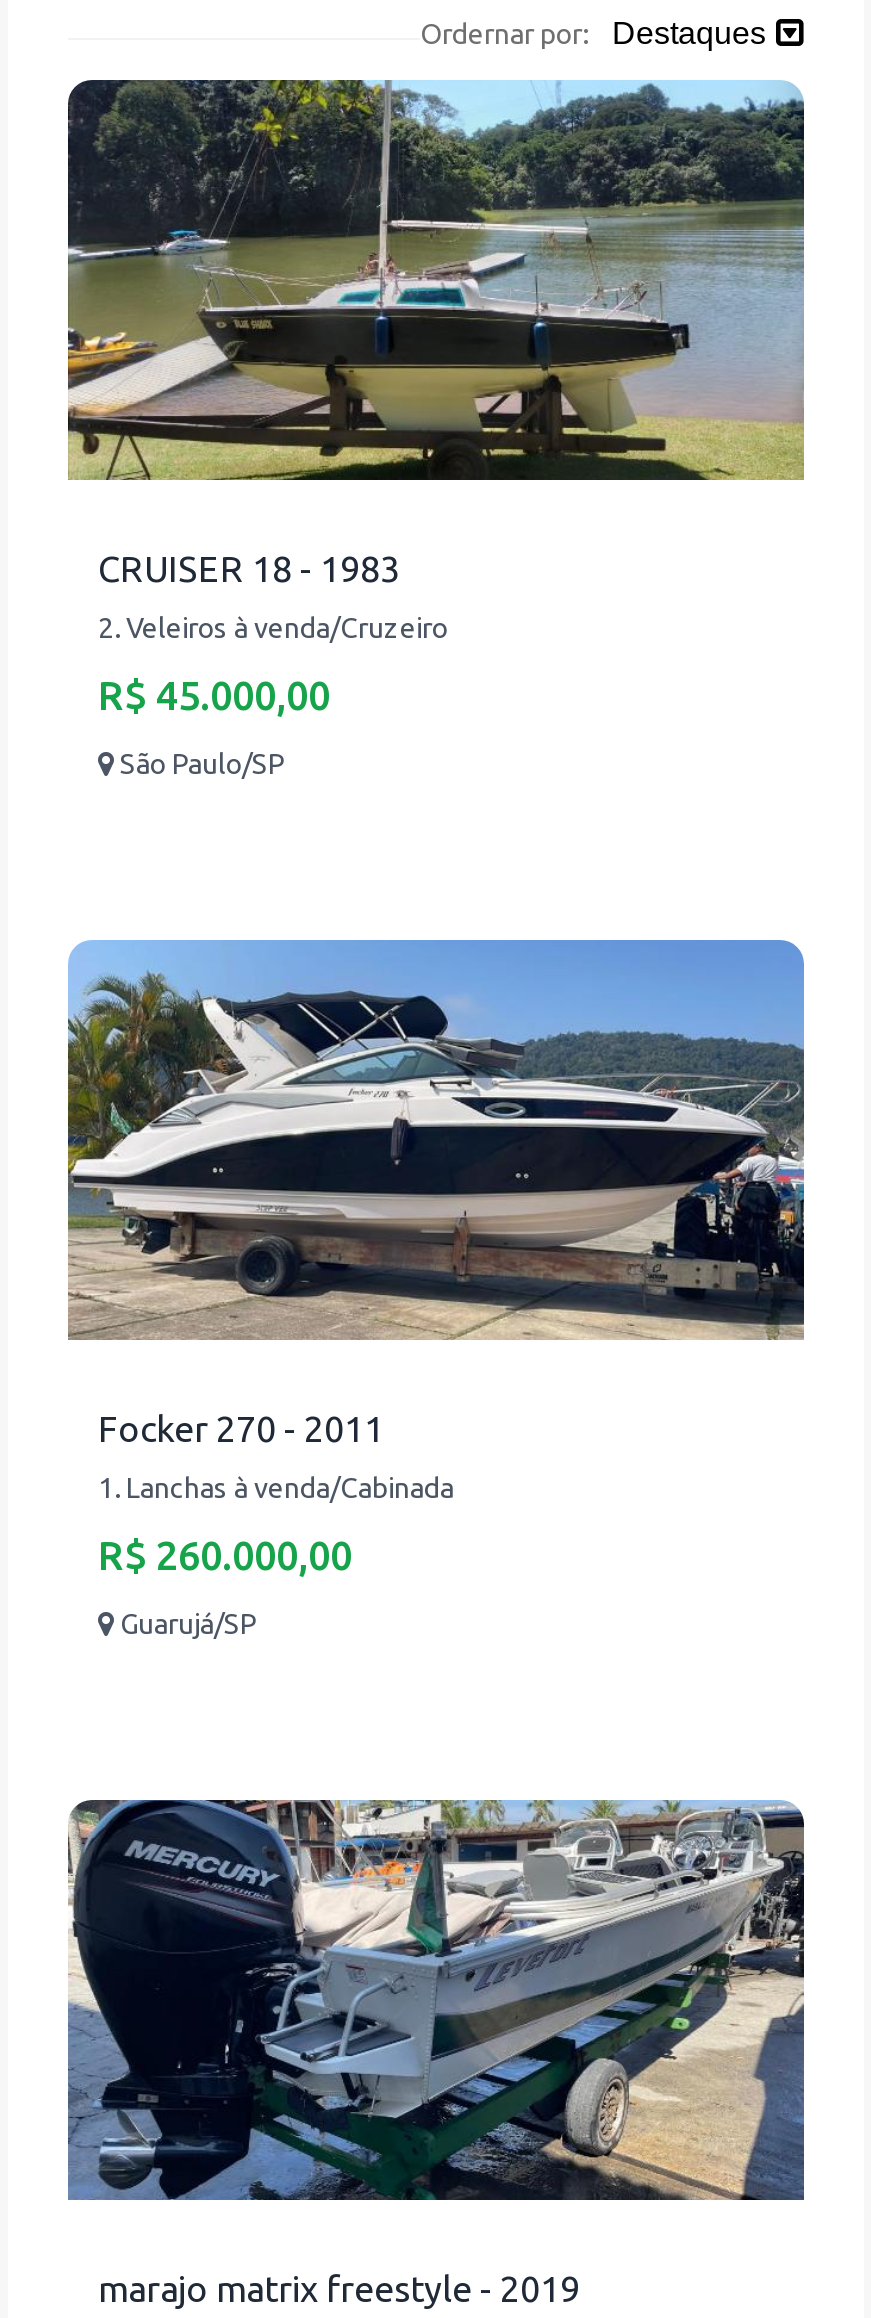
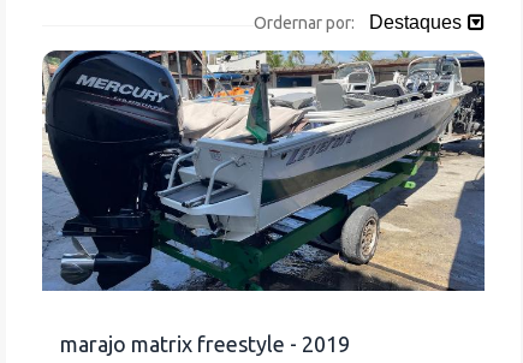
[66,78,806,780] [image] | CRUISER 18 - 1983 | 2. Veleiros à venda/Cruzeiro | R$ 45.000,00 | São Paulo/SP -> none
[66,938,806,1640] [image] | Focker 270 - 2011 | 1. Lanchas à venda/Cabinada | R$ 260.000,00 | Guarujá/SP -> none

